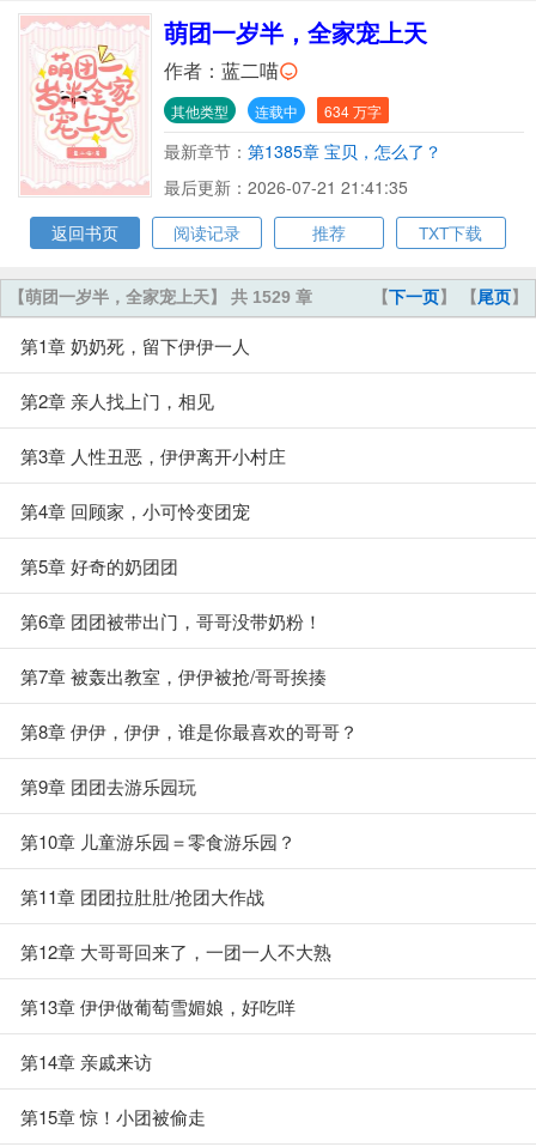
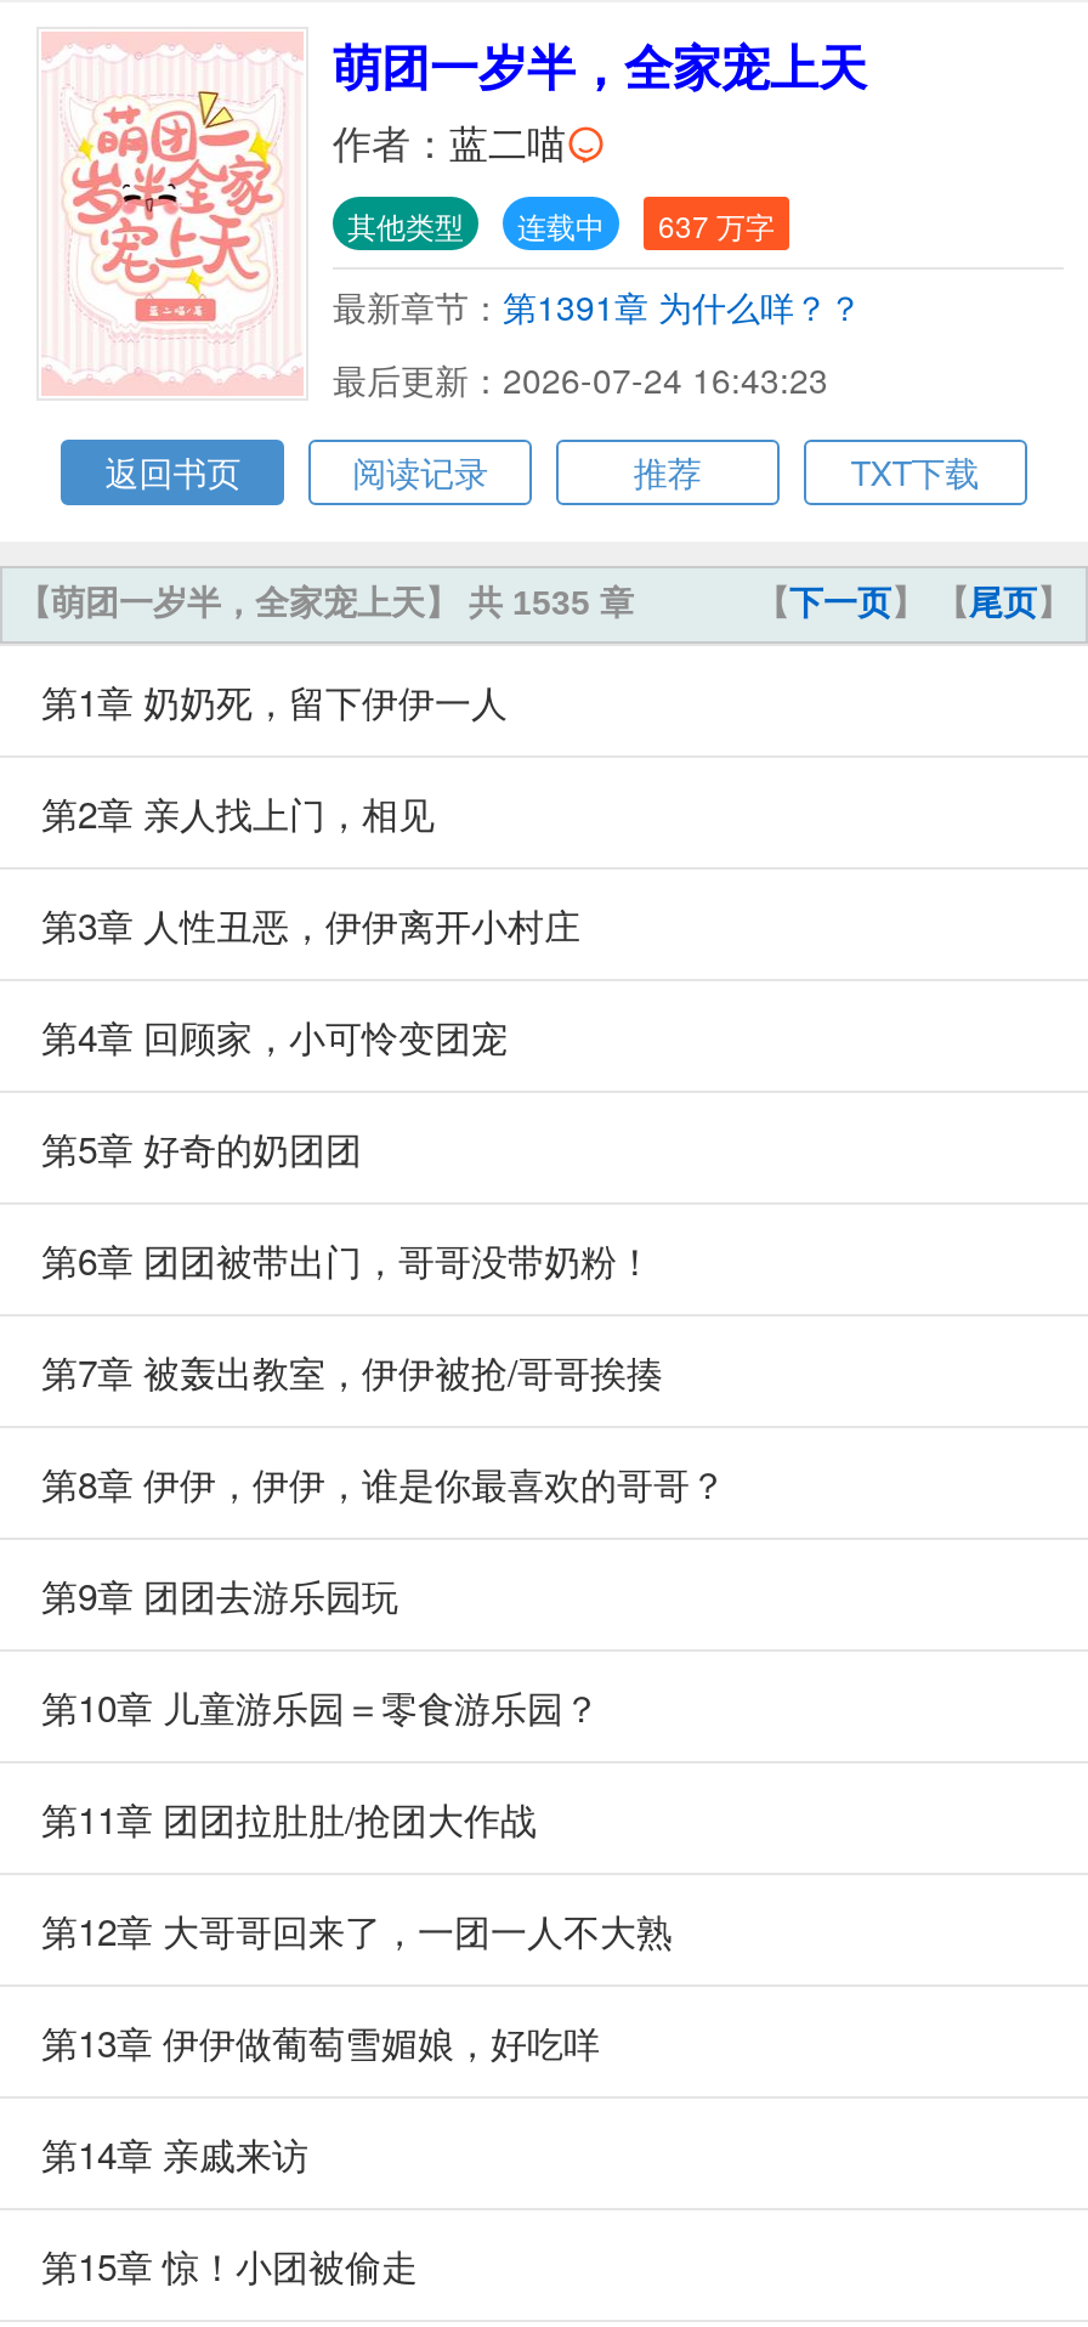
[171,101,382,121] 其他类型 连载中 634 万字 -> [347,205,775,246] 其他类型 连载中 637 万字
[164,139,441,163] 最新章节：第1385章 宝贝，怎么了？ -> [333,282,862,330] 最新章节：第1391章 为什么咩？？
[164,175,408,199] 最后更新：2026-07-21 21:41:35 -> [333,355,828,403] 最后更新：2026-07-24 16:43:23
[8,287,312,307] 【萌团一岁半，全家宠上天】 共 1529 章 -> [17,583,634,622] 【萌团一岁半，全家宠上天】 共 1535 章

